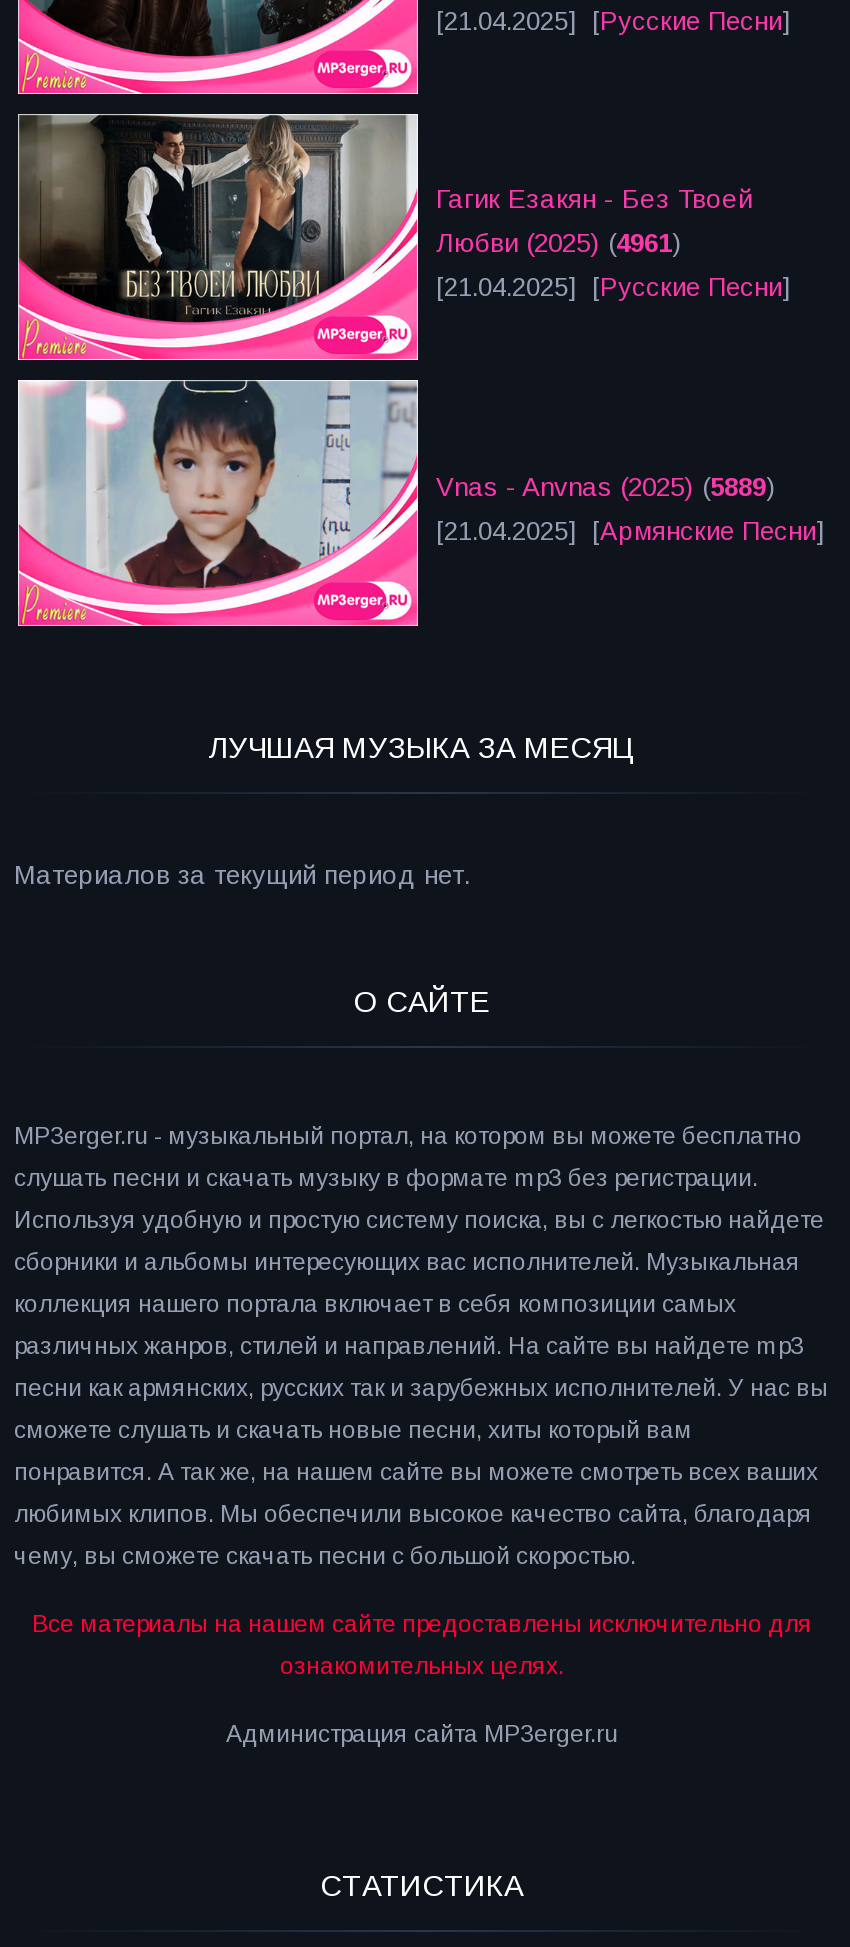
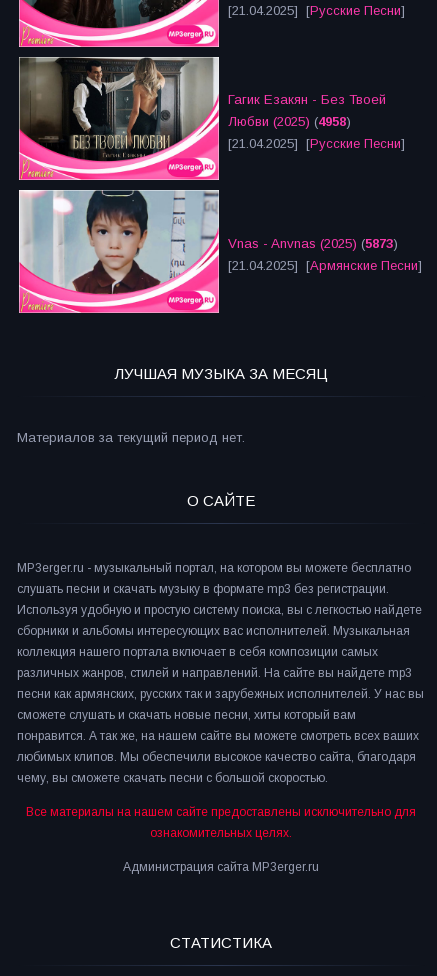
[436,229,682,259] Любви (2025) (4961) -> [228,114,351,129] Любви (2025) (4958)
[436,473,776,503] Vnas - Anvnas (2025) (5889) -> [228,236,398,251] Vnas - Anvnas (2025) (5873)

